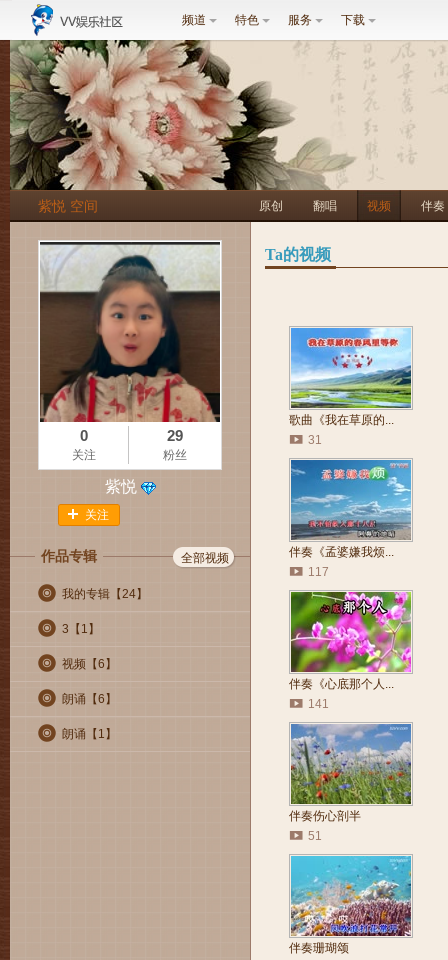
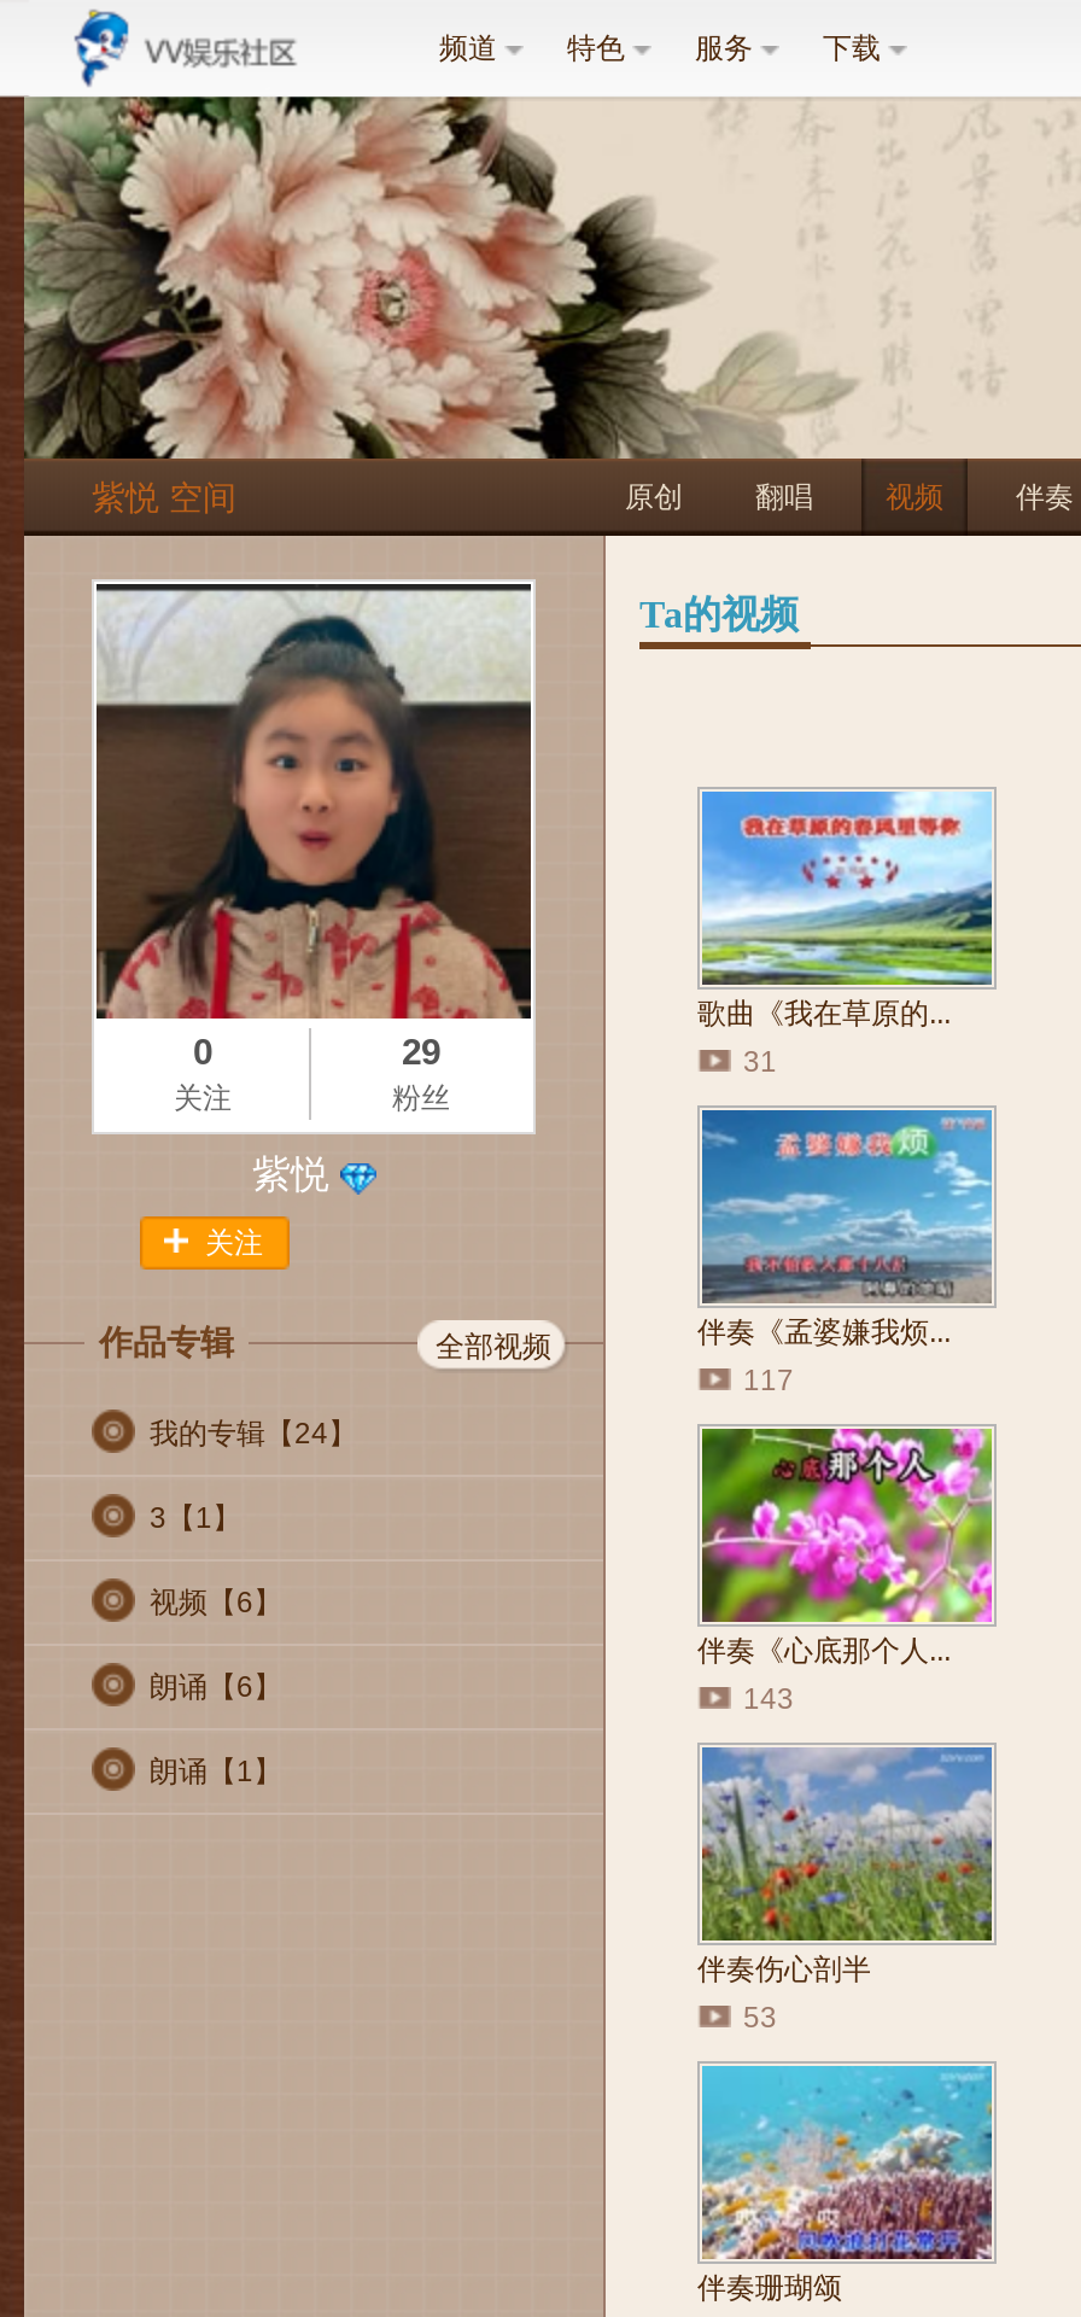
[308,697,329,711] 141 -> [743,1682,794,1716] 143
[308,829,322,843] 51 -> [743,2001,777,2035] 53

